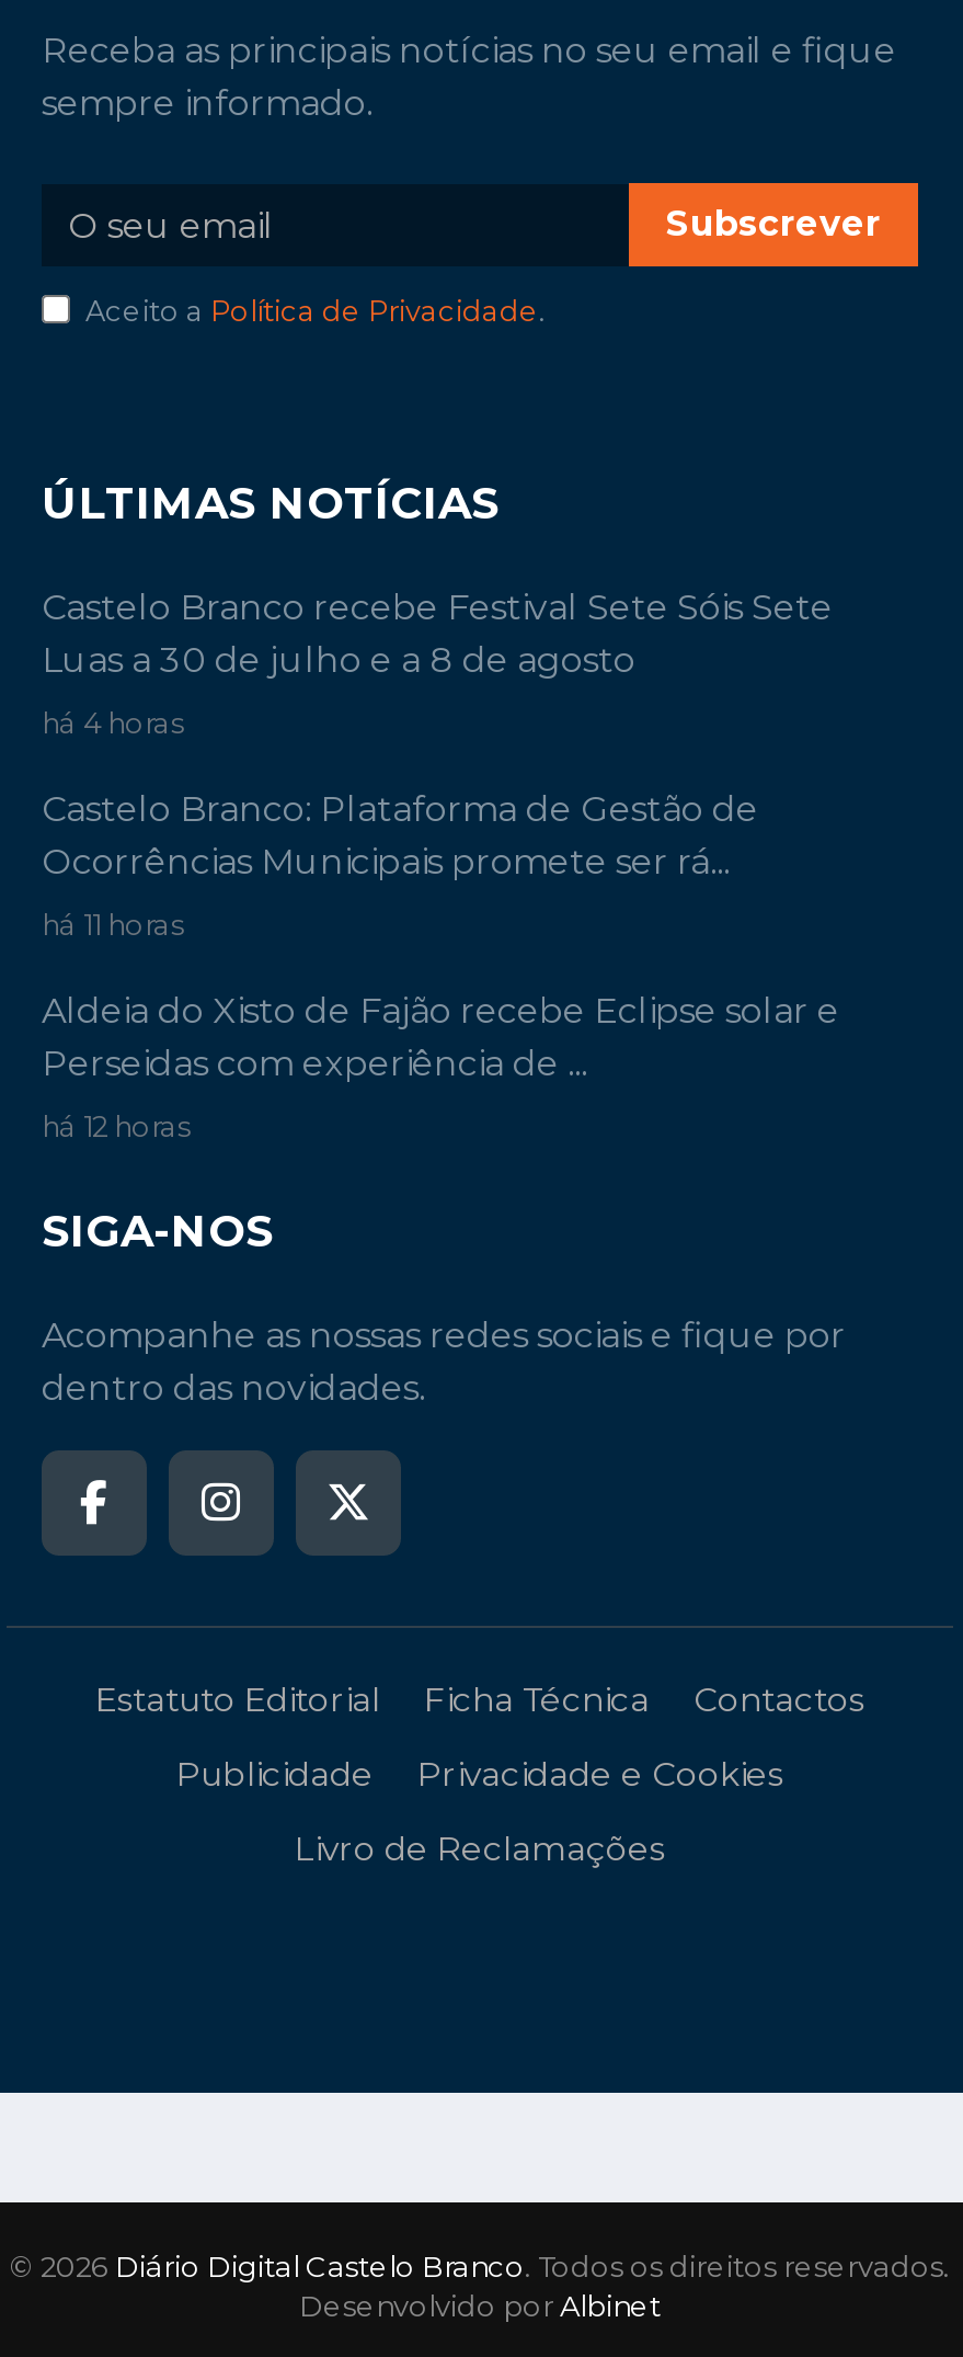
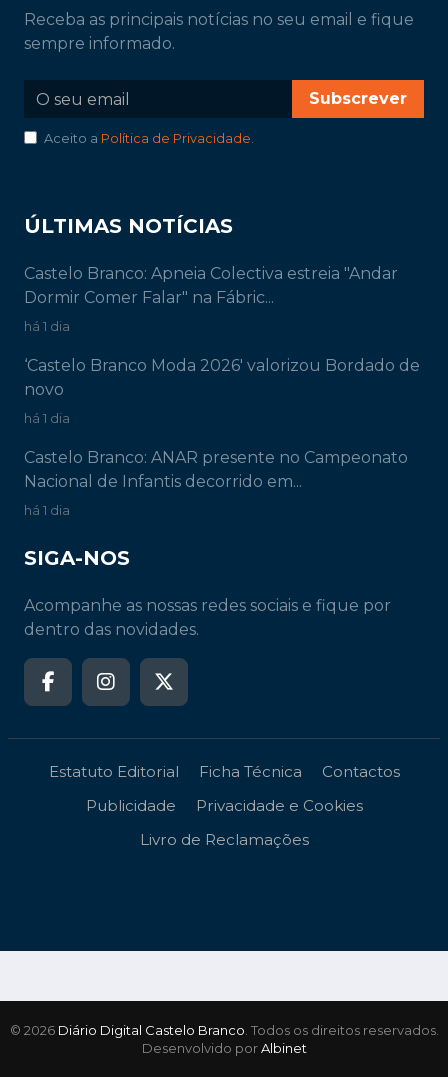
[42,587,833,682] Castelo Branco recebe Festival Sete Sóis Sete | Luas a 30 de julho e a 8 de agosto -> [24,264,398,307] Castelo Branco: Apneia Colectiva estreia "Andar | Dormir Comer Falar" na Fábric...
[42,708,184,741] há 4 horas -> [24,319,70,334] há 1 dia
[42,789,758,883] Castelo Branco: Plataforma de Gestão de | Ocorrências Municipais promete ser rá... -> [24,356,420,399] ‘Castelo Branco Moda 2026' valorizou Bordado de | novo
[42,910,184,943] há 11 horas -> [24,411,70,426] há 1 dia
[42,991,839,1085] Aldeia do Xisto de Fajão recebe Eclipse solar e | Perseidas com experiência de ... -> [24,448,408,491] Castelo Branco: ANAR presente no Campeonato | Nacional de Infantis decorrido em...
[42,1111,191,1144] há 12 horas -> [24,503,70,518] há 1 dia

